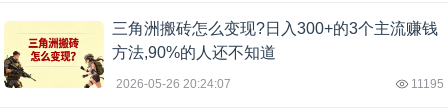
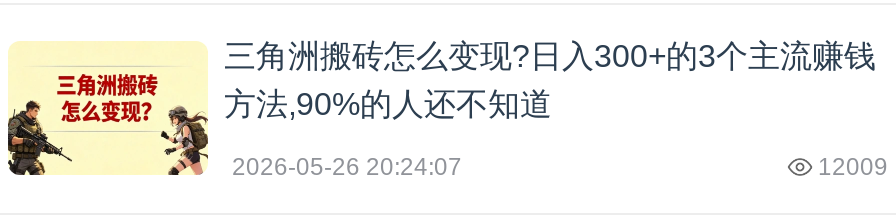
[411,77,444,91] 11195 -> [818,152,888,180] 12009

